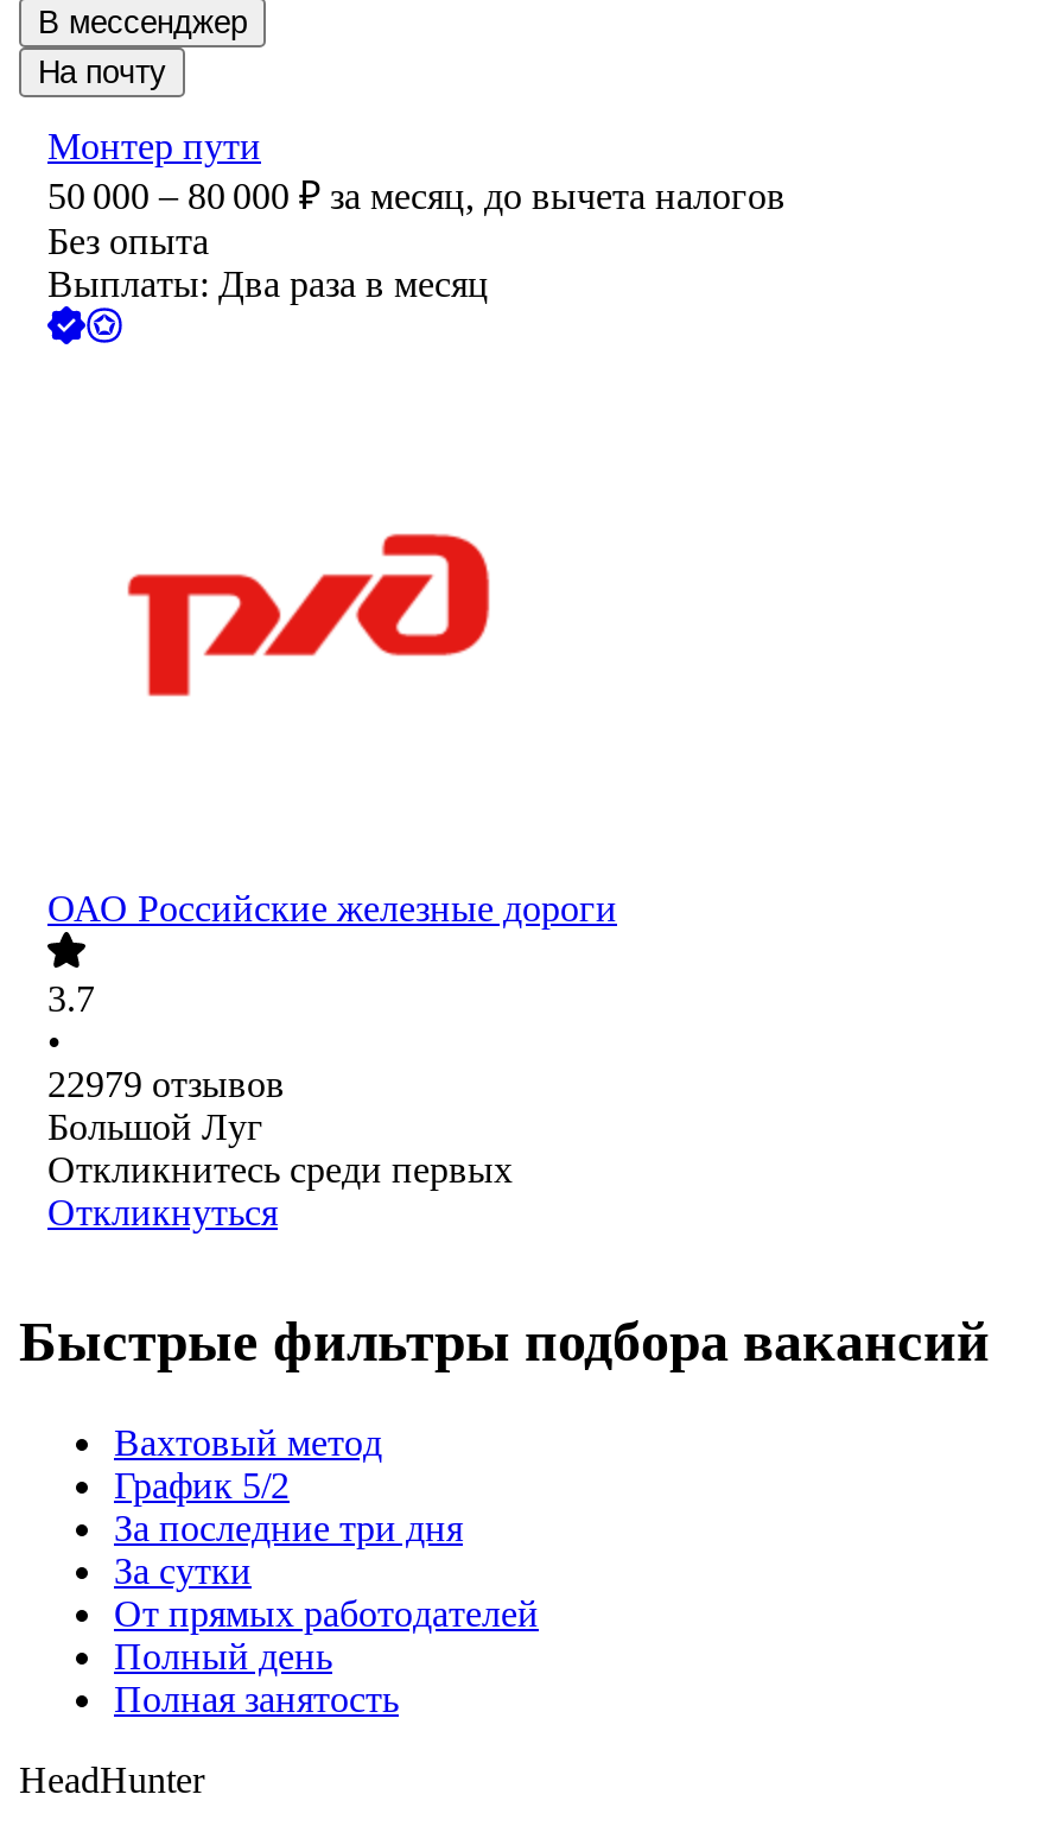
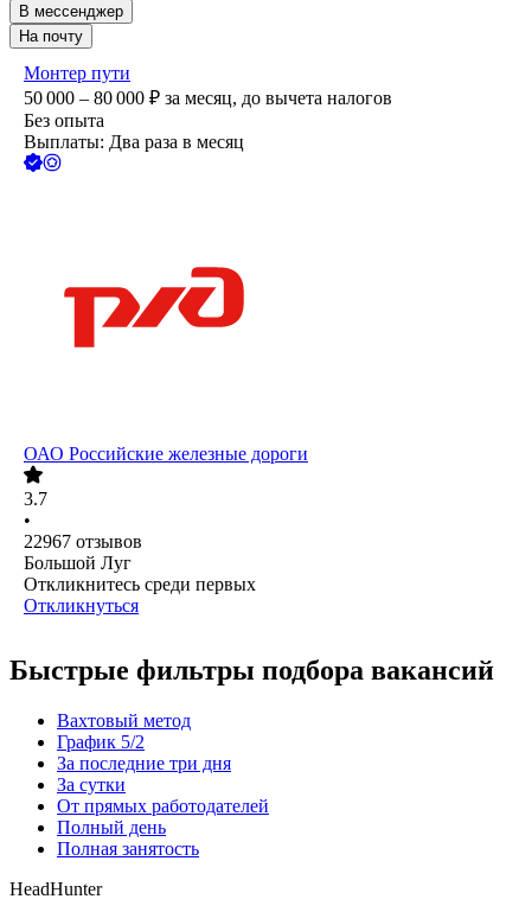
[47,1065,285,1105] 22979 отзывов -> [24,532,142,552] 22967 отзывов

